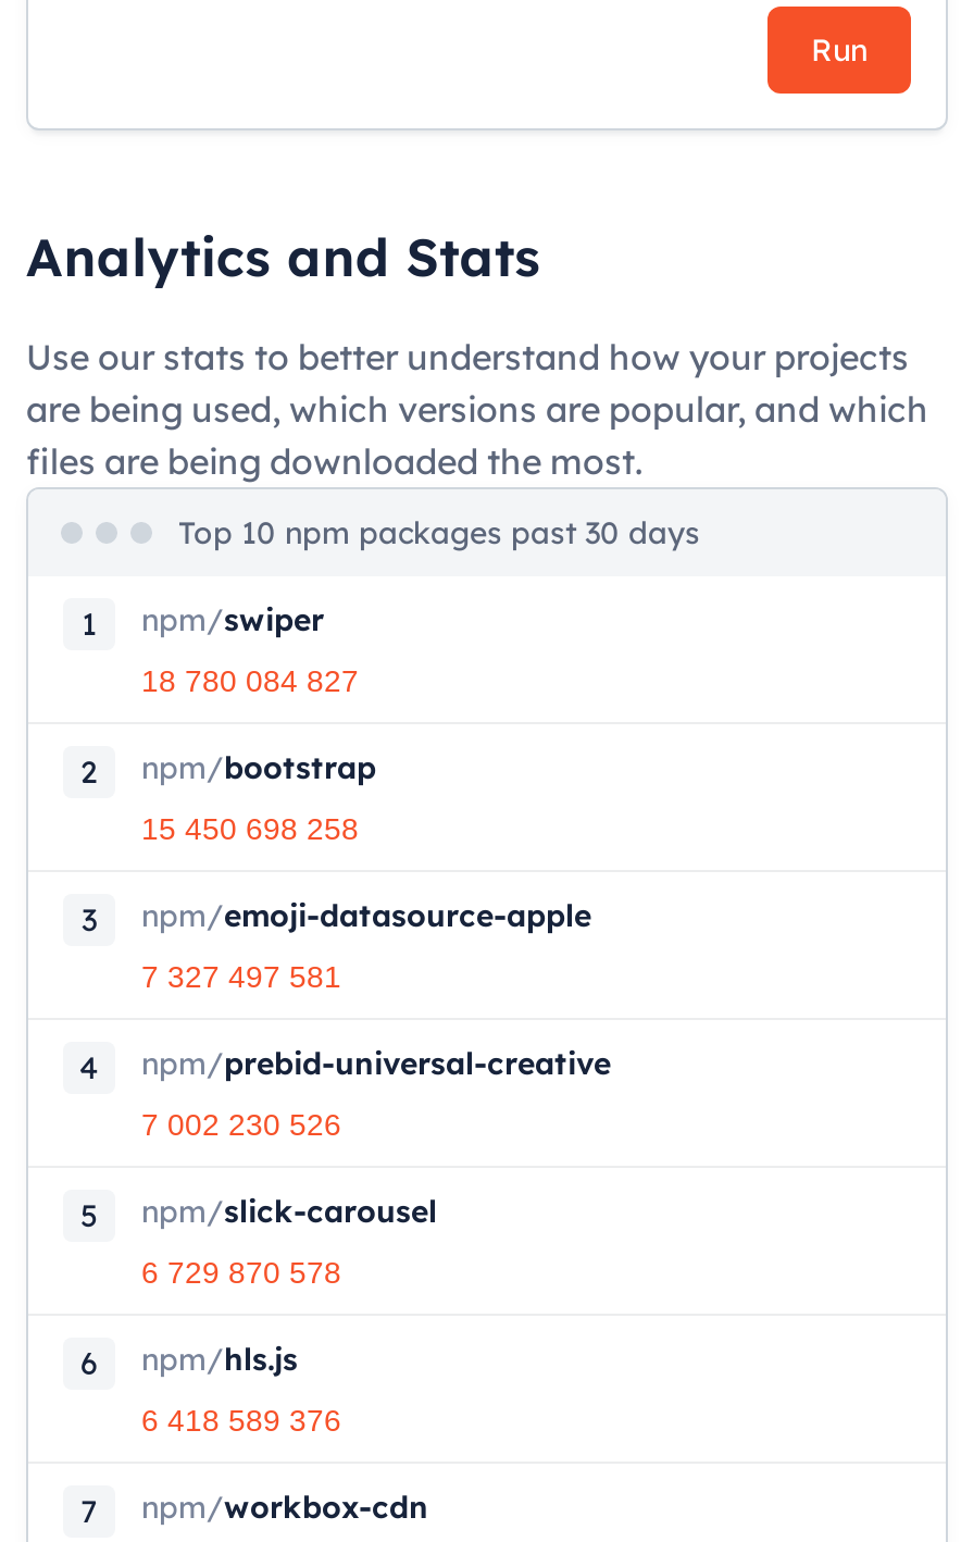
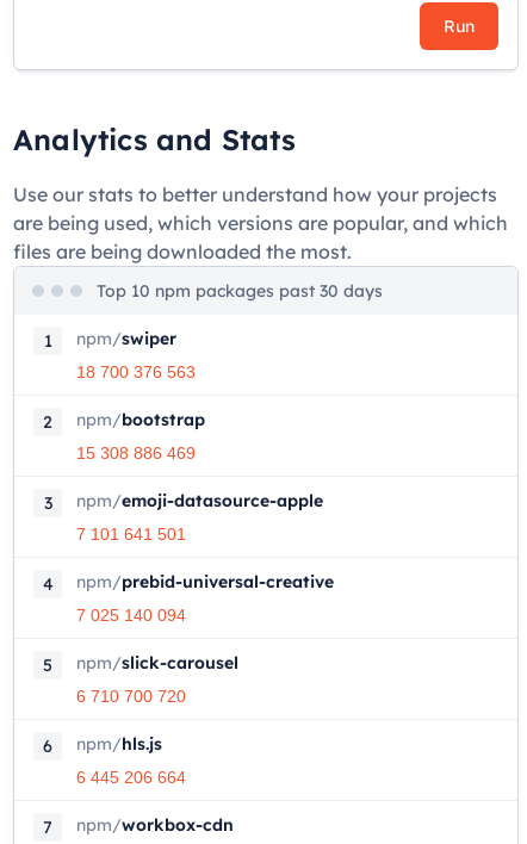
[141,663,359,698] 18 780 084 827 -> [76,362,196,381] 18 700 376 563
[141,811,359,846] 15 450 698 258 -> [76,443,196,463] 15 308 886 469
[141,959,341,994] 7 327 497 581 -> [76,525,186,544] 7 101 641 501
[141,1107,341,1142] 7 002 230 526 -> [76,606,186,625] 7 025 140 094
[141,1255,341,1290] 6 729 870 578 -> [76,687,186,706] 6 710 700 720
[141,1403,341,1438] 6 418 589 376 -> [76,768,186,787] 6 445 206 664

